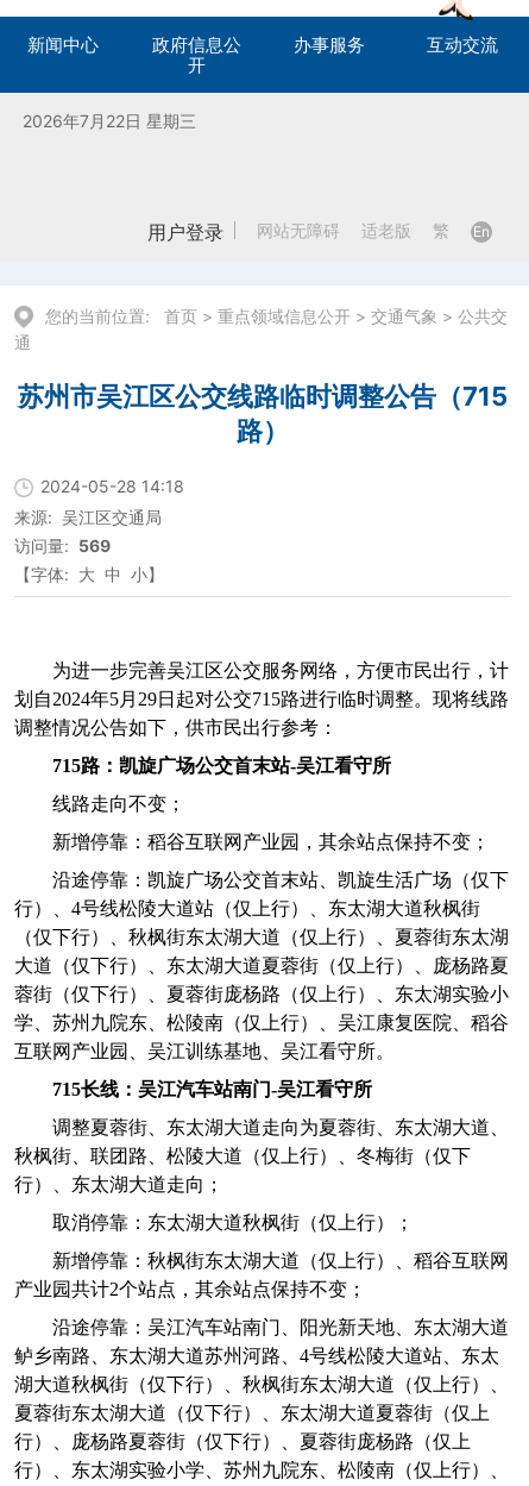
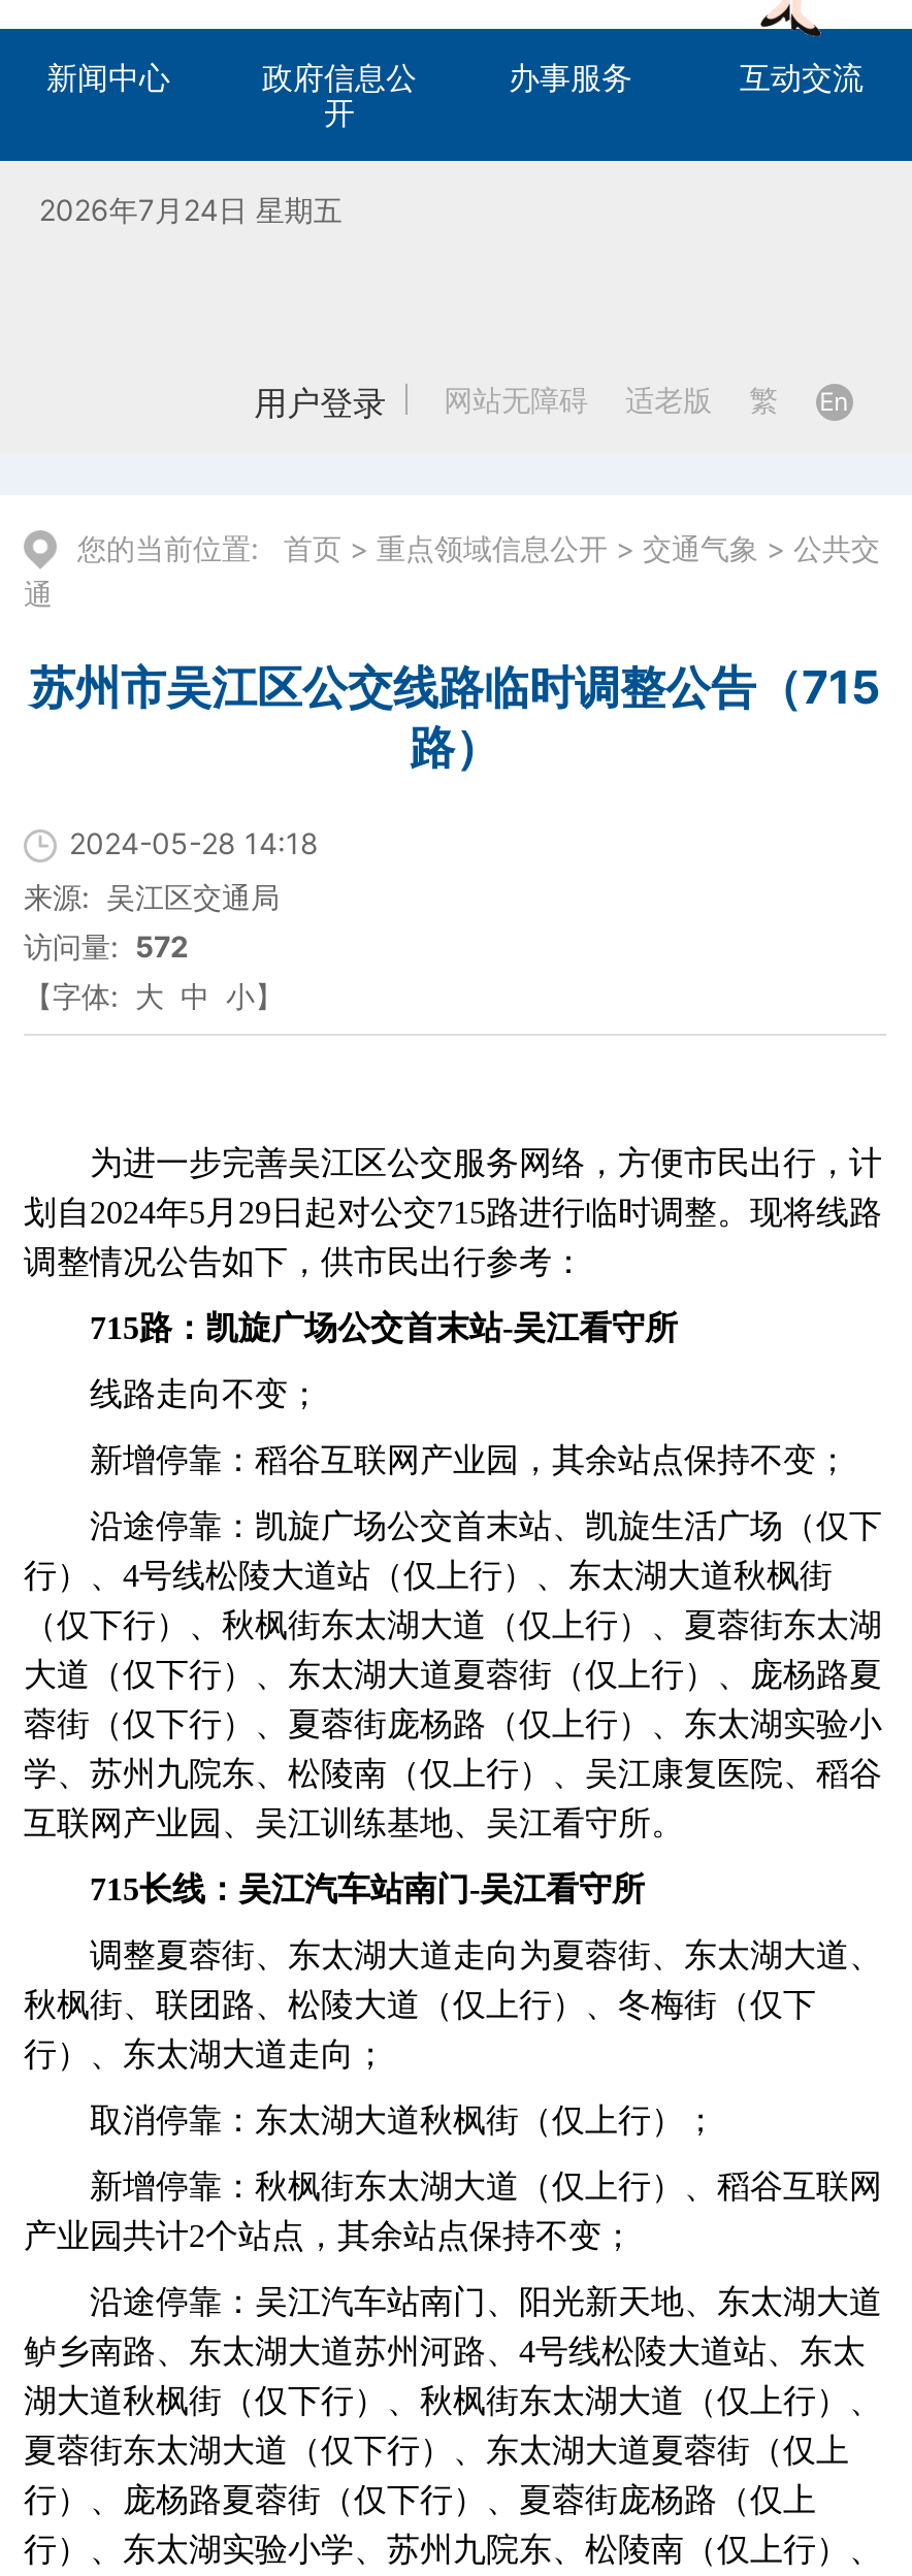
[23,110,197,130] 2026年7月22日 星期三 -> [39,191,342,226] 2026年7月24日 星期五
[14,535,111,555] 访问量: 569 -> [24,928,189,963] 访问量: 572

